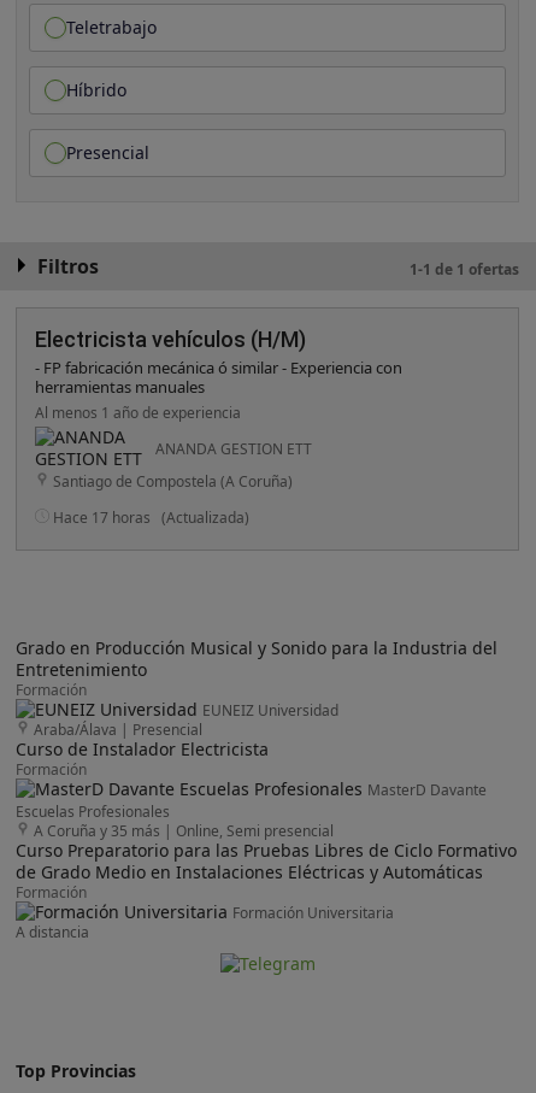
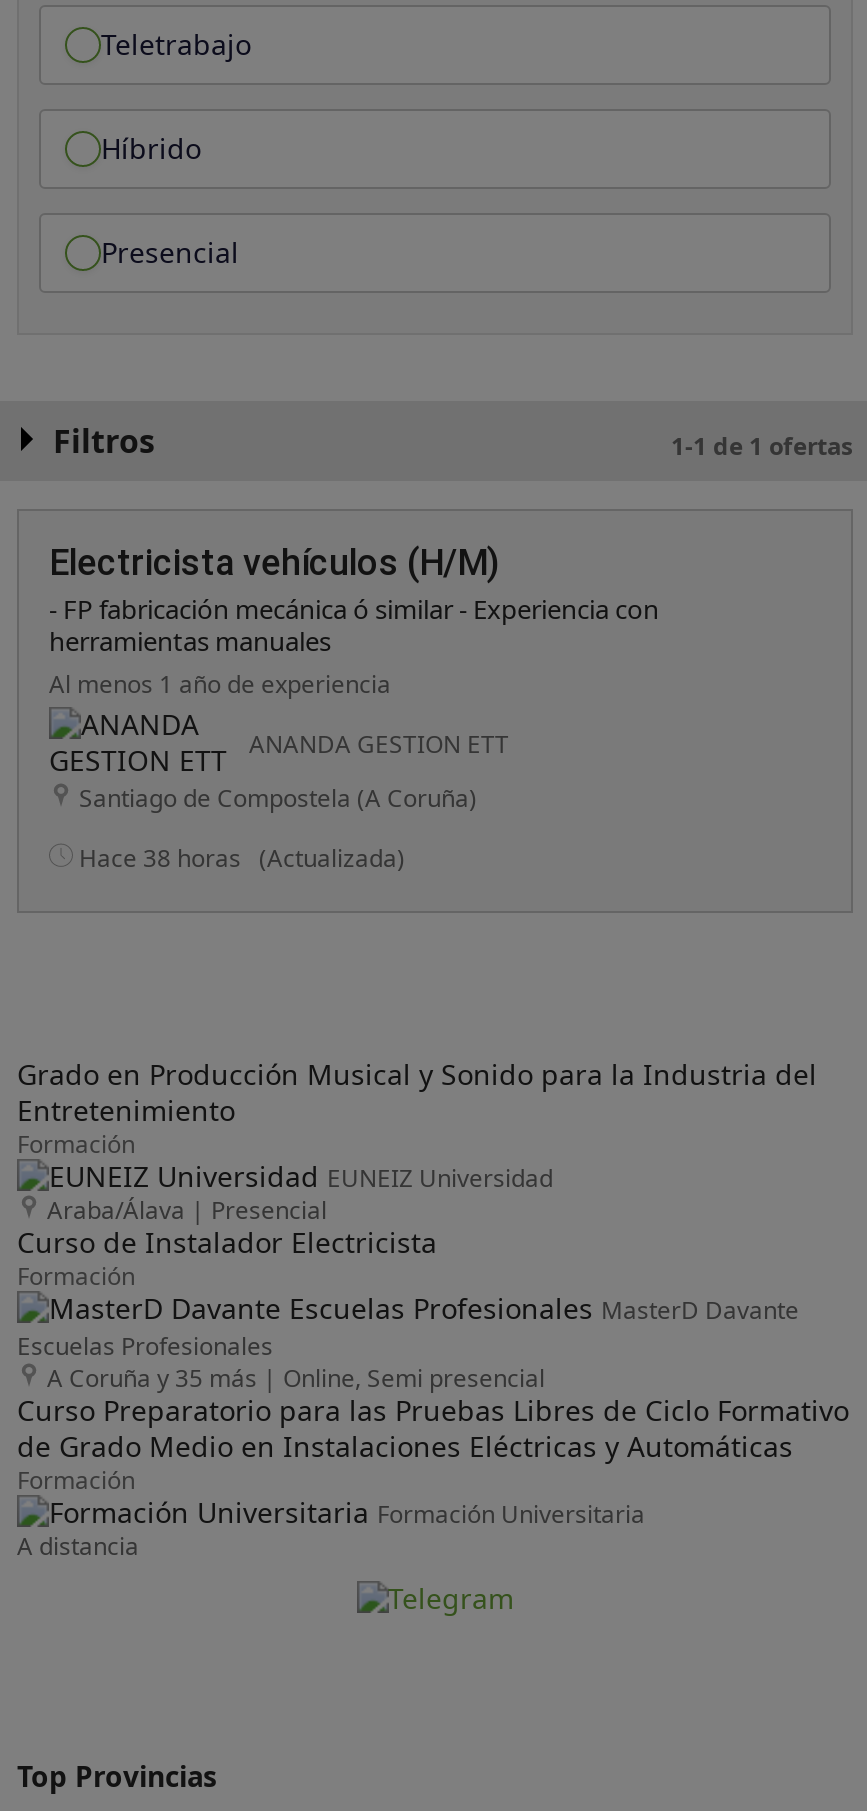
[53,507,249,528] Hace 17 horas (Actualizada) -> [79,841,405,875] Hace 38 horas (Actualizada)

